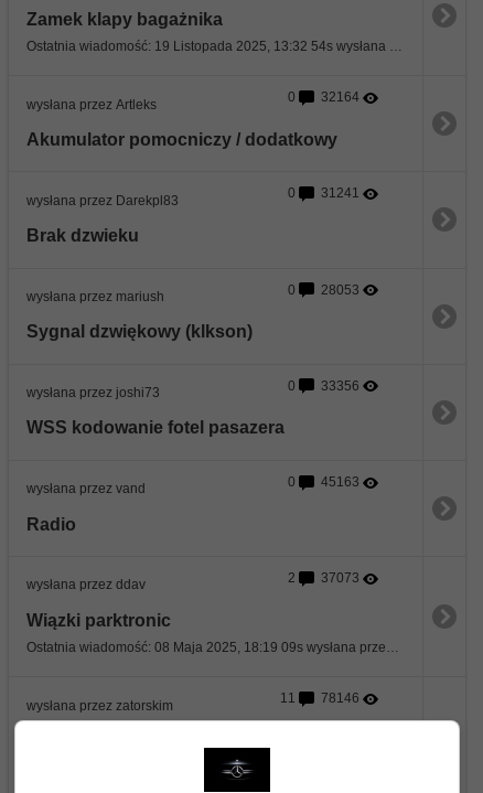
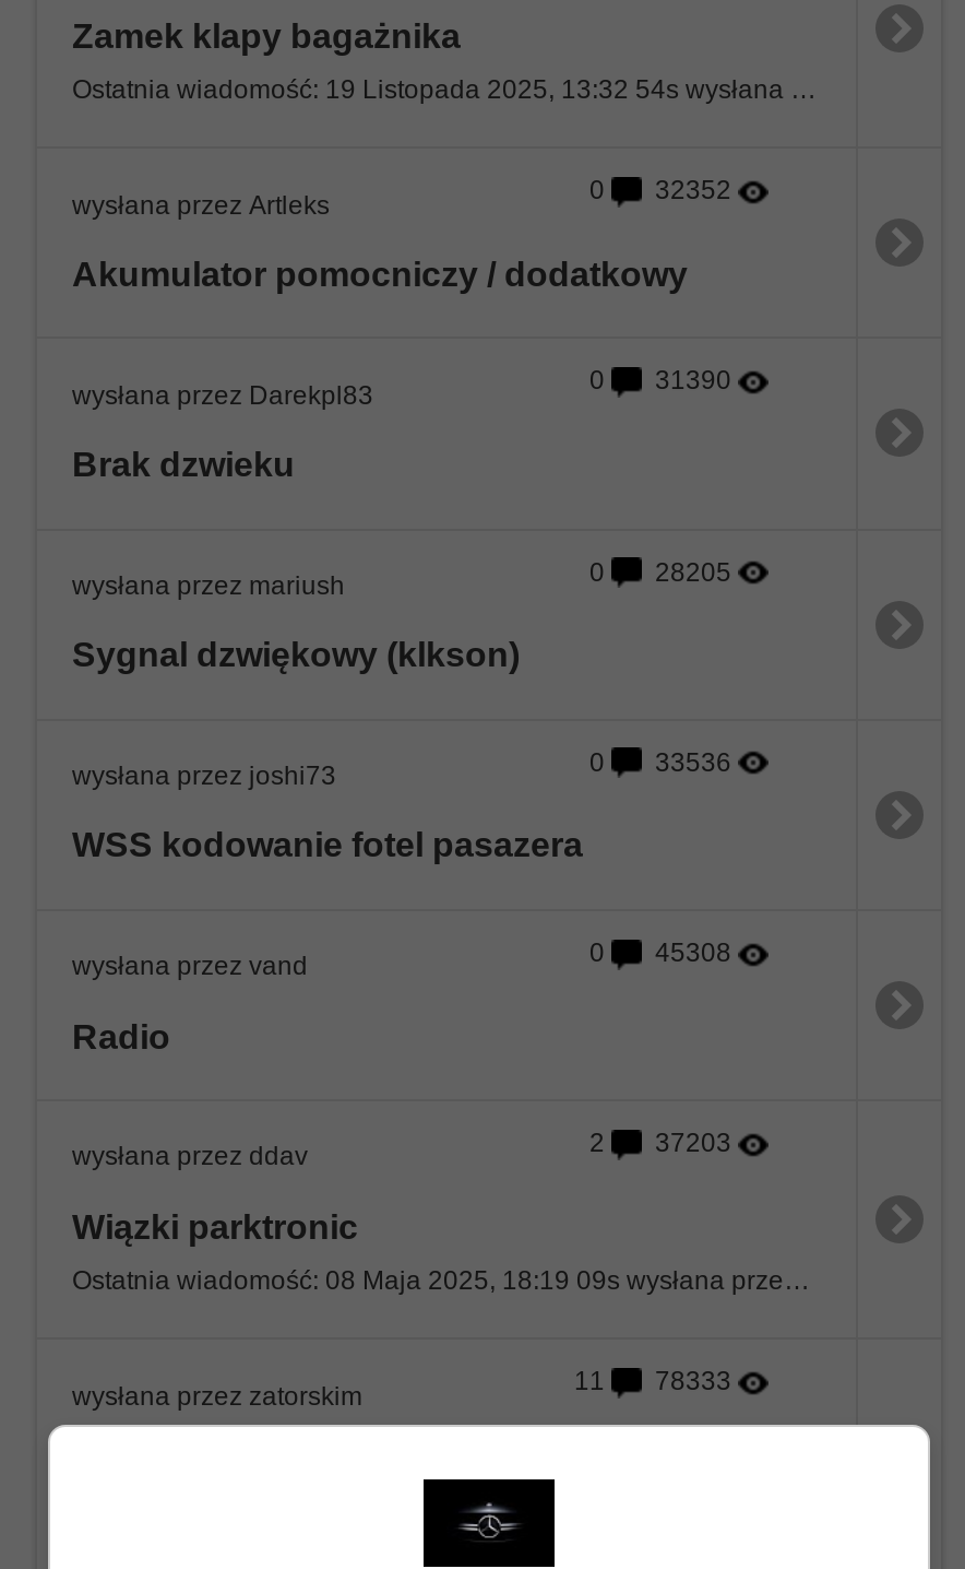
[288,90,363,105] 0 32164 -> [589,175,738,206] 0 32352
[288,186,363,201] 0 31241 -> [589,366,738,396] 0 31390
[314,282,363,297] 28053 -> [642,556,738,587] 28205
[314,378,363,393] 33356 -> [642,746,738,777] 33536
[288,474,363,489] 0 45163 -> [589,937,738,968] 0 45308
[288,570,363,586] 2 37073 -> [589,1127,738,1158] 2 37203
[280,691,363,706] 11 78146 -> [574,1366,738,1397] 11 78333

